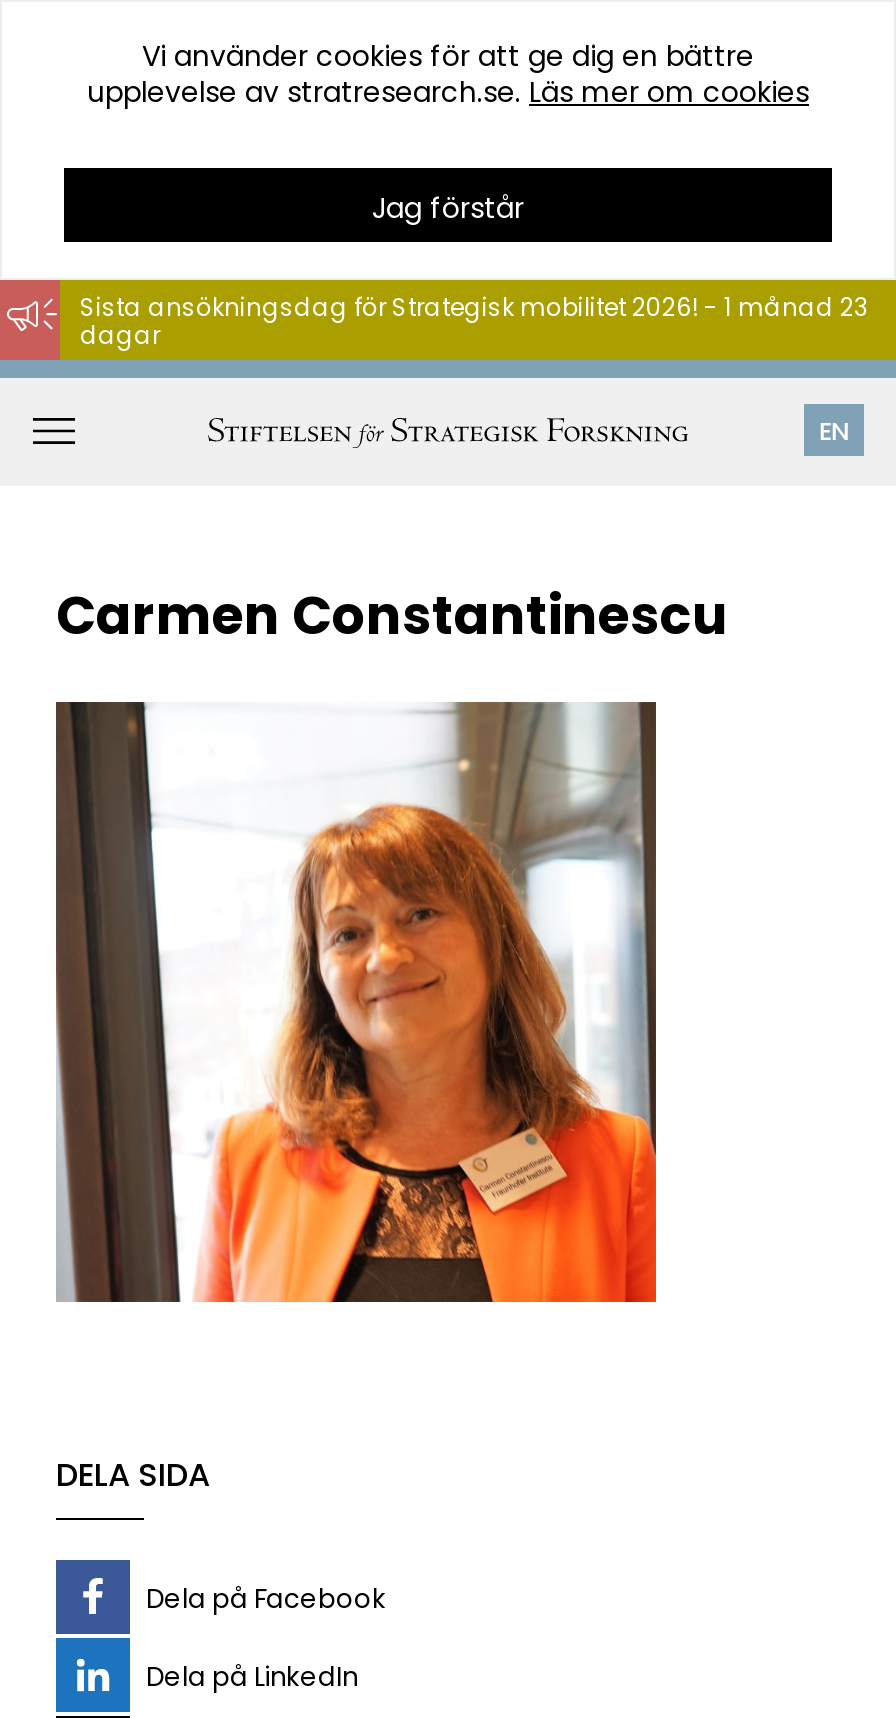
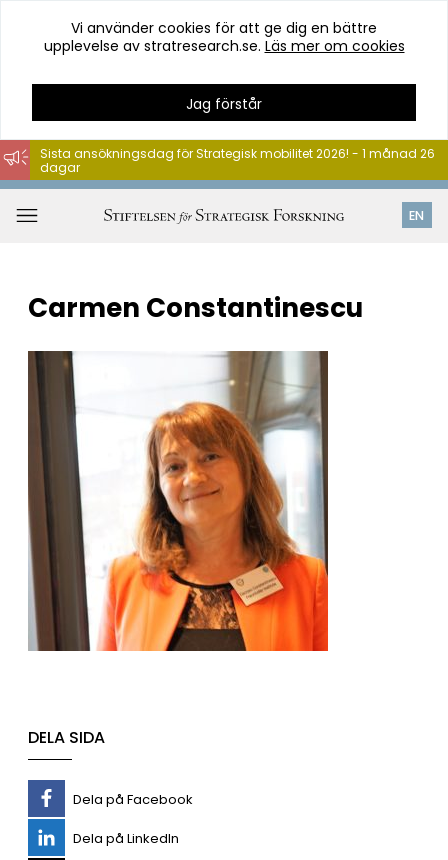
[80,290,868,324] Sista ansökningsdag för Strategisk mobilitet 2026! - 1 månad 23 -> [40,145,435,162] Sista ansökningsdag för Strategisk mobilitet 2026! - 1 månad 26

